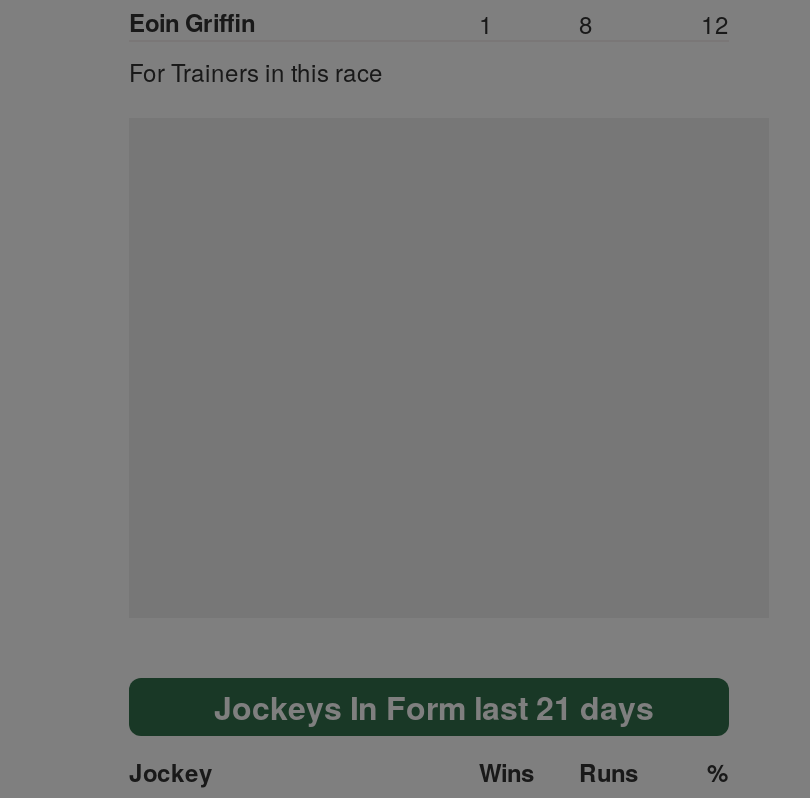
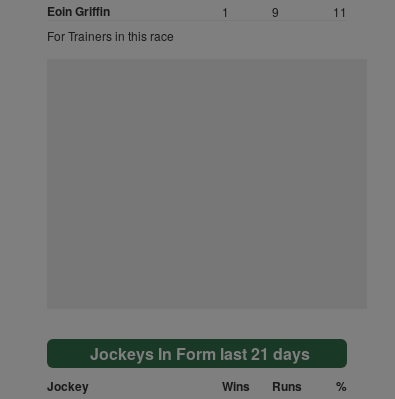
[579,7,593,41] 8 -> [272,3,279,20] 9
[701,7,729,41] 12 -> [333,3,347,20] 11

